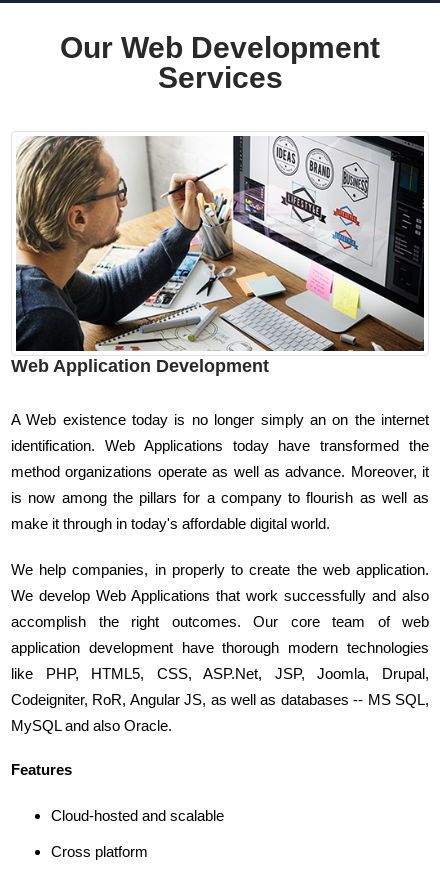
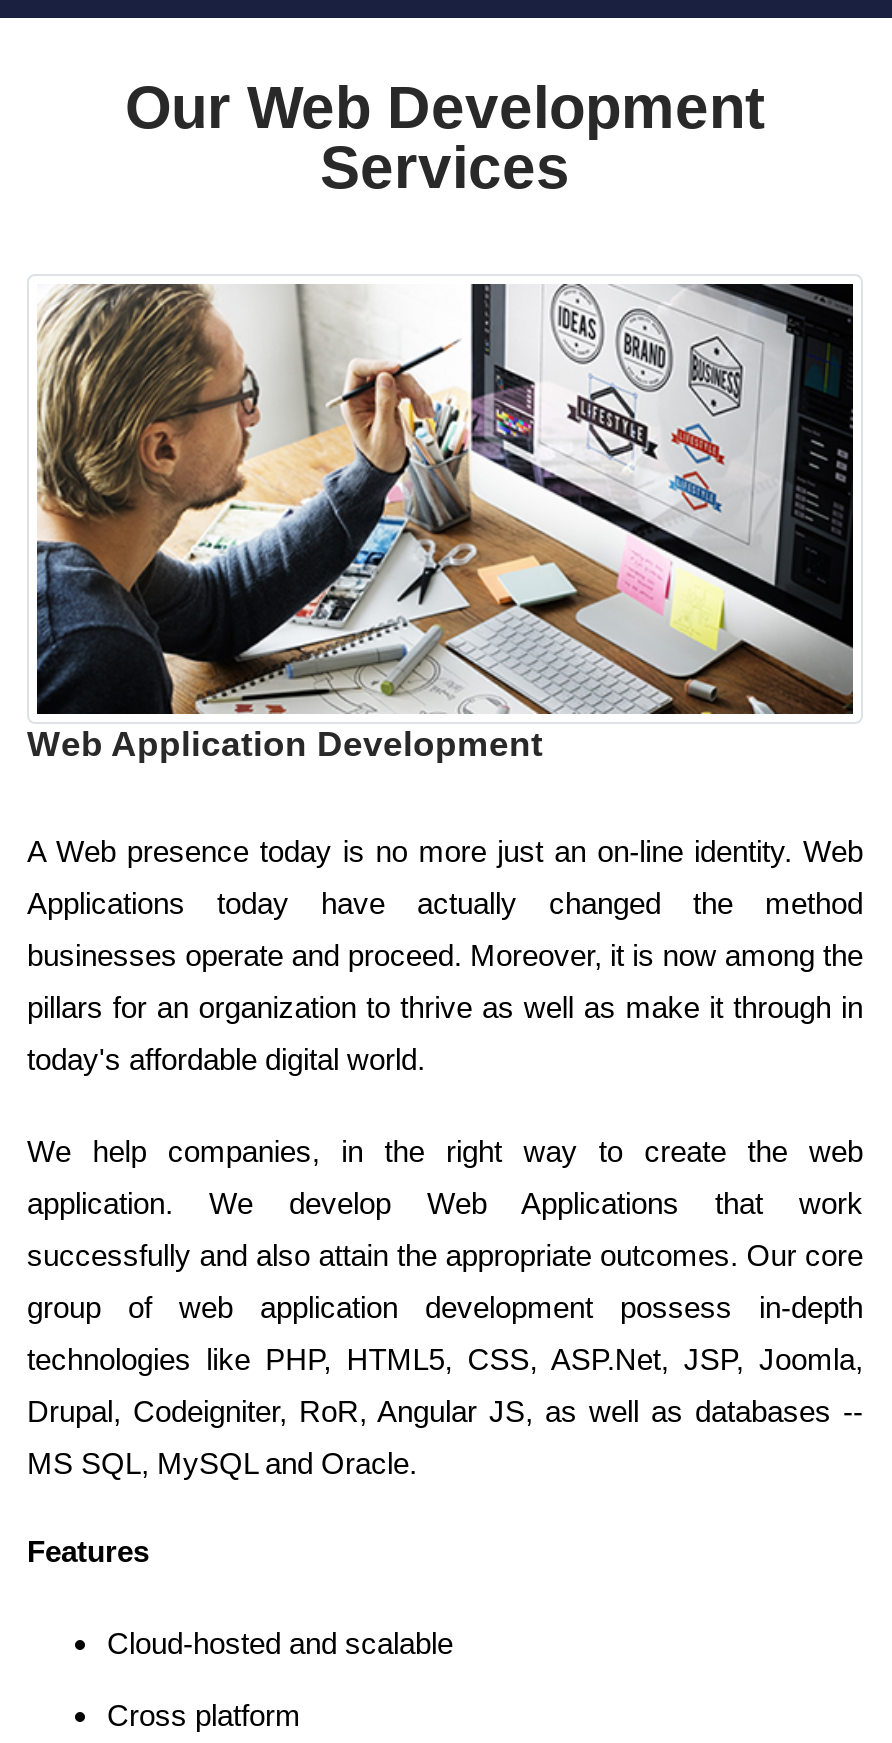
[11,411,429,428] A Web existence today is no longer simply an on the internet -> [27,833,863,867] A Web presence today is no more just an on-line identity. Web
[11,437,429,454] identification. Web Applications today have transformed the -> [27,885,863,919] Applications today have actually changed the method
[11,463,429,480] method organizations operate as well as advance. Moreover, it -> [27,937,863,971] businesses operate and proceed. Moreover, it is now among the
[11,489,429,506] is now among the pillars for a company to flourish as well as -> [27,989,863,1023] pillars for an organization to thrive as well as make it through in
[11,515,330,532] make it through in today's affordable digital world. -> [27,1041,425,1075] today's affordable digital world.
[11,561,429,578] We help companies, in properly to create the web application. -> [27,1133,863,1167] We help companies, in the right way to create the web
[11,587,429,604] We develop Web Applications that work successfully and also -> [27,1185,863,1219] application. We develop Web Applications that work
[11,613,429,630] accomplish the right outcomes. Our core team of web -> [27,1237,863,1271] successfully and also attain the appropriate outcomes. Our core
[11,639,429,656] application development have thorough modern technologies -> [27,1289,863,1323] group of web application development possess in-depth
[11,665,429,682] like PHP, HTML5, CSS, ASP.Net, JSP, Joomla, Drupal, -> [27,1341,863,1375] technologies like PHP, HTML5, CSS, ASP.Net, JSP, Joomla,
[11,691,429,708] Codeigniter, RoR, Angular JS, as well as databases -- MS SQL, -> [27,1393,863,1427] Drupal, Codeigniter, RoR, Angular JS, as well as databases --
[11,717,172,734] MySQL and also Oracle. -> [27,1445,417,1479] MS SQL, MySQL and Oracle.

